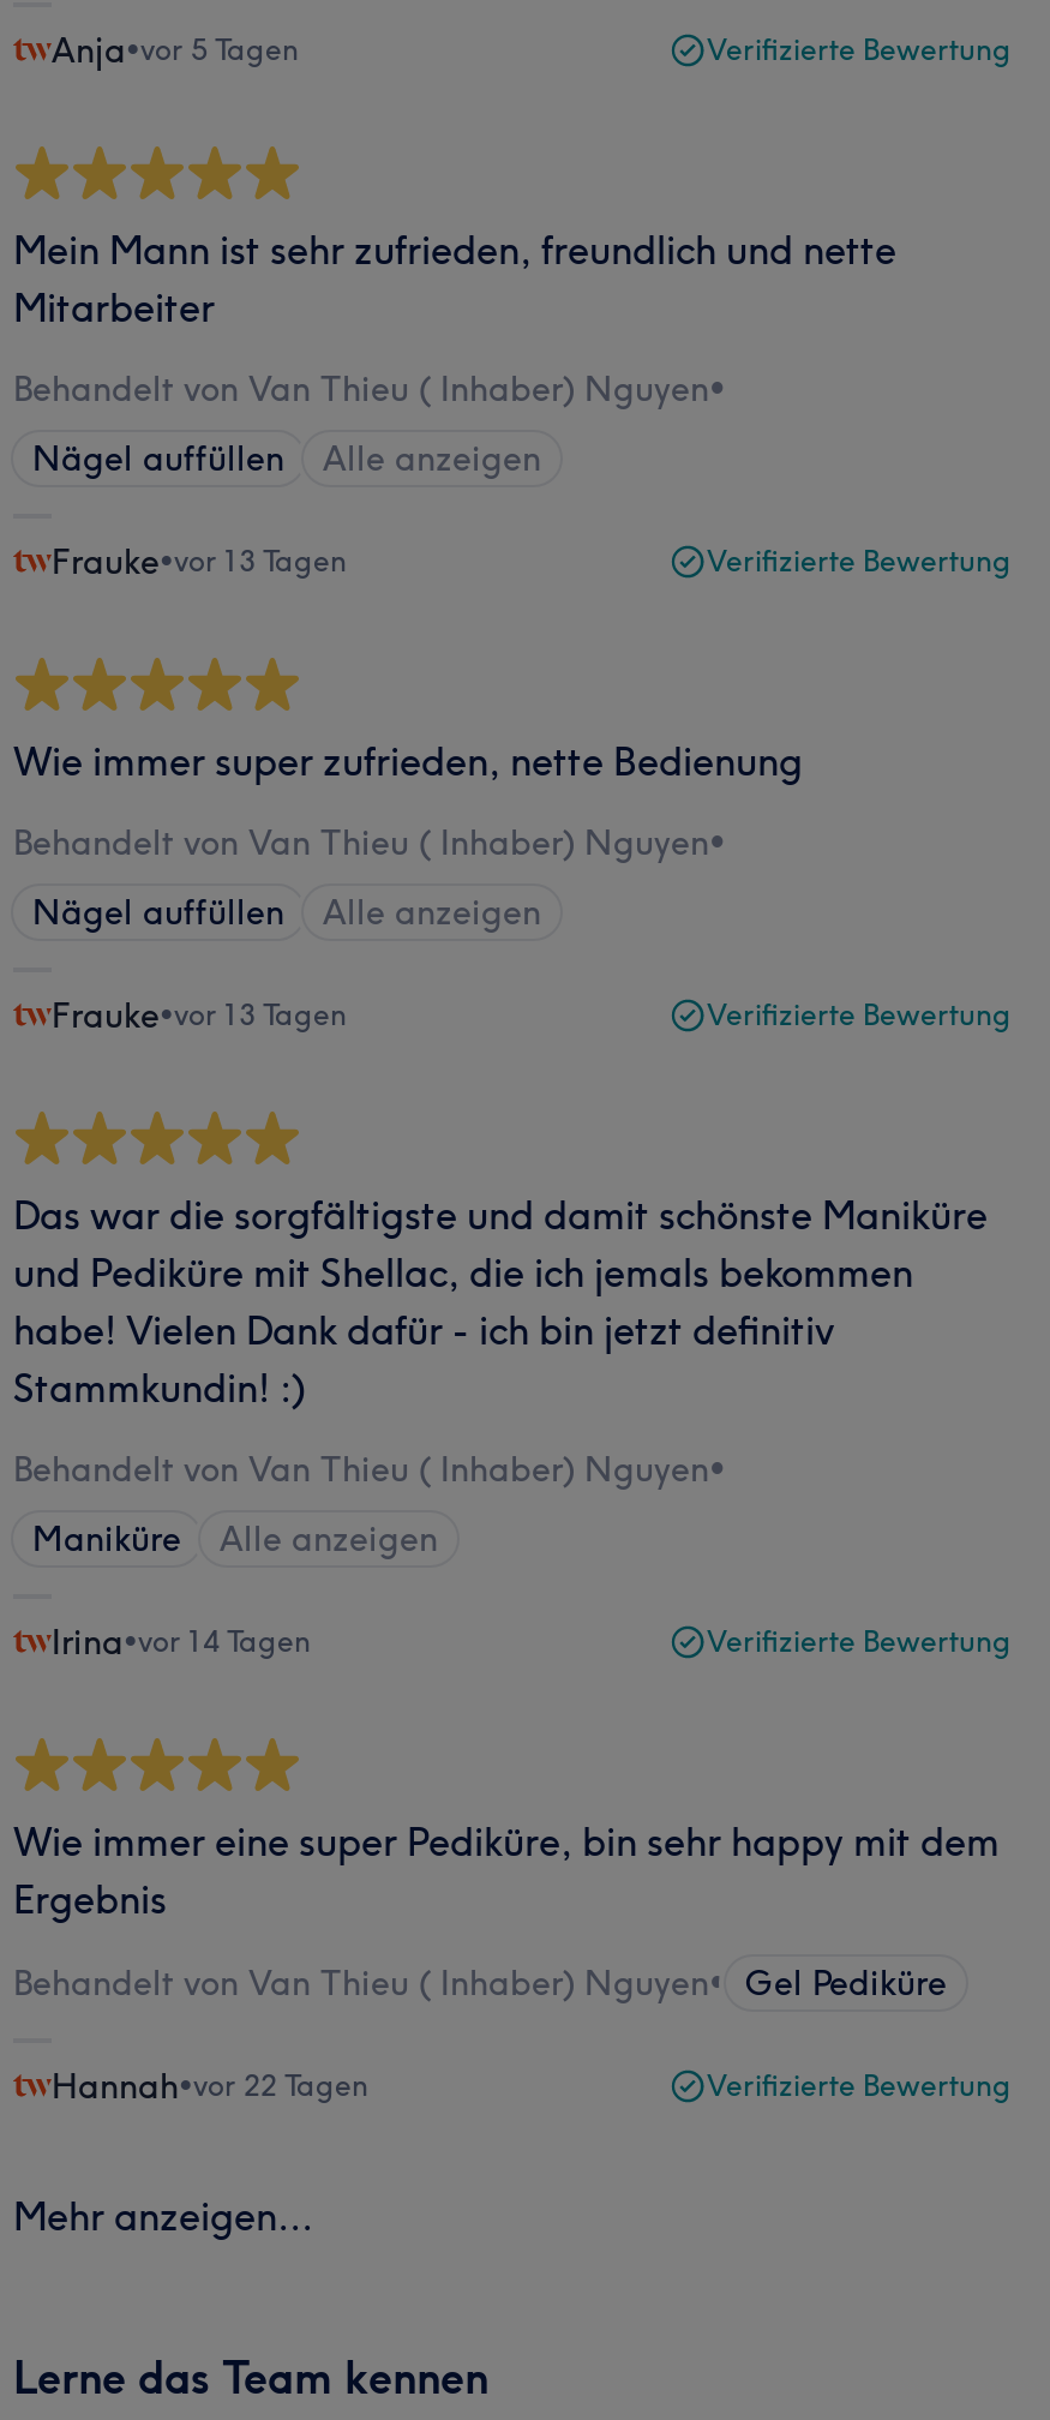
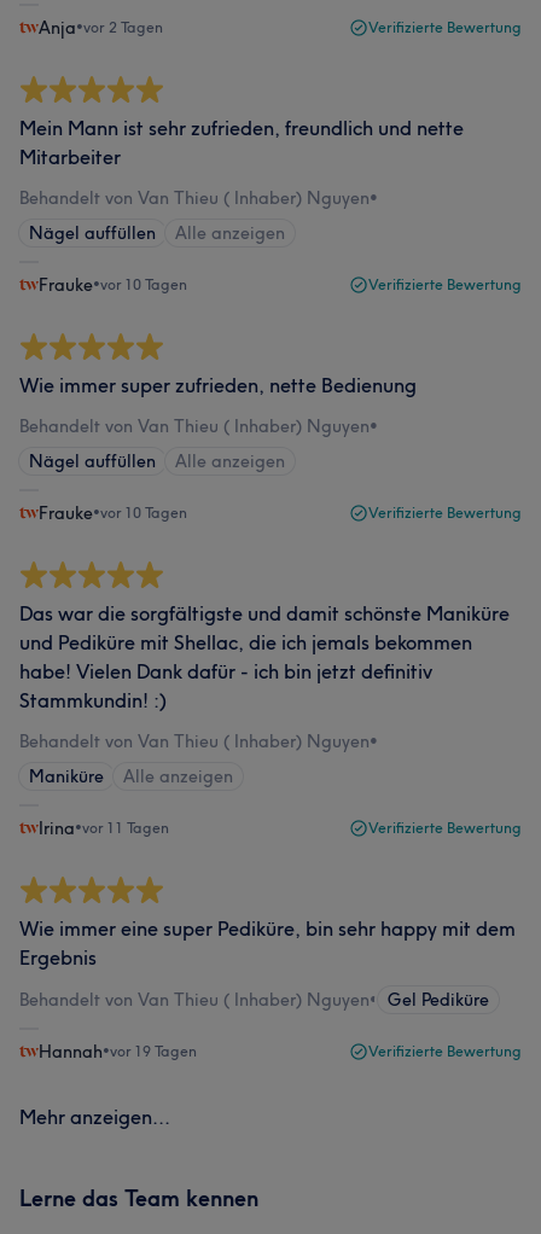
[52,29,299,72] Anja•vor 5 Tagen -> [39,17,163,39] Anja•vor 2 Tagen
[52,540,347,583] Frauke•vor 13 Tagen -> [39,274,187,296] Frauke•vor 10 Tagen
[52,994,347,1037] Frauke•vor 13 Tagen -> [39,502,187,524] Frauke•vor 10 Tagen
[52,1621,311,1664] Irina•vor 14 Tagen -> [39,817,169,839] Irina•vor 11 Tagen
[52,2065,368,2108] Hannah•vor 22 Tagen -> [39,1041,197,1063] Hannah•vor 19 Tagen

